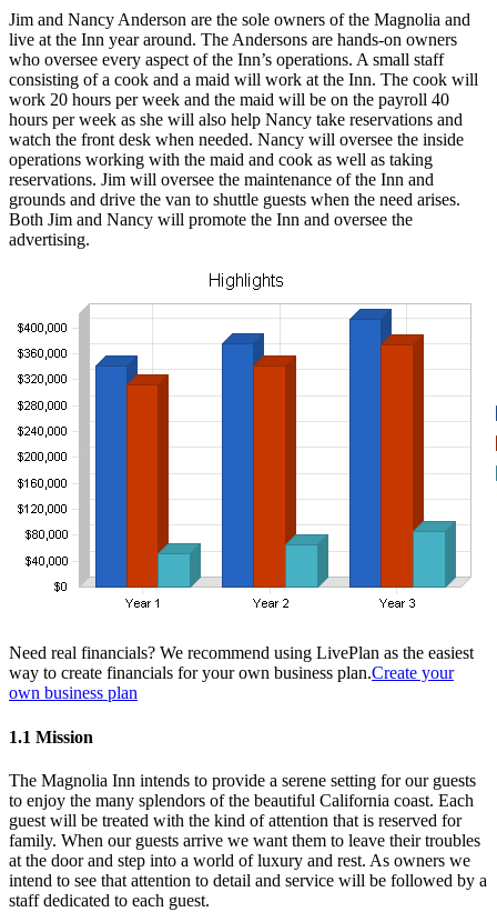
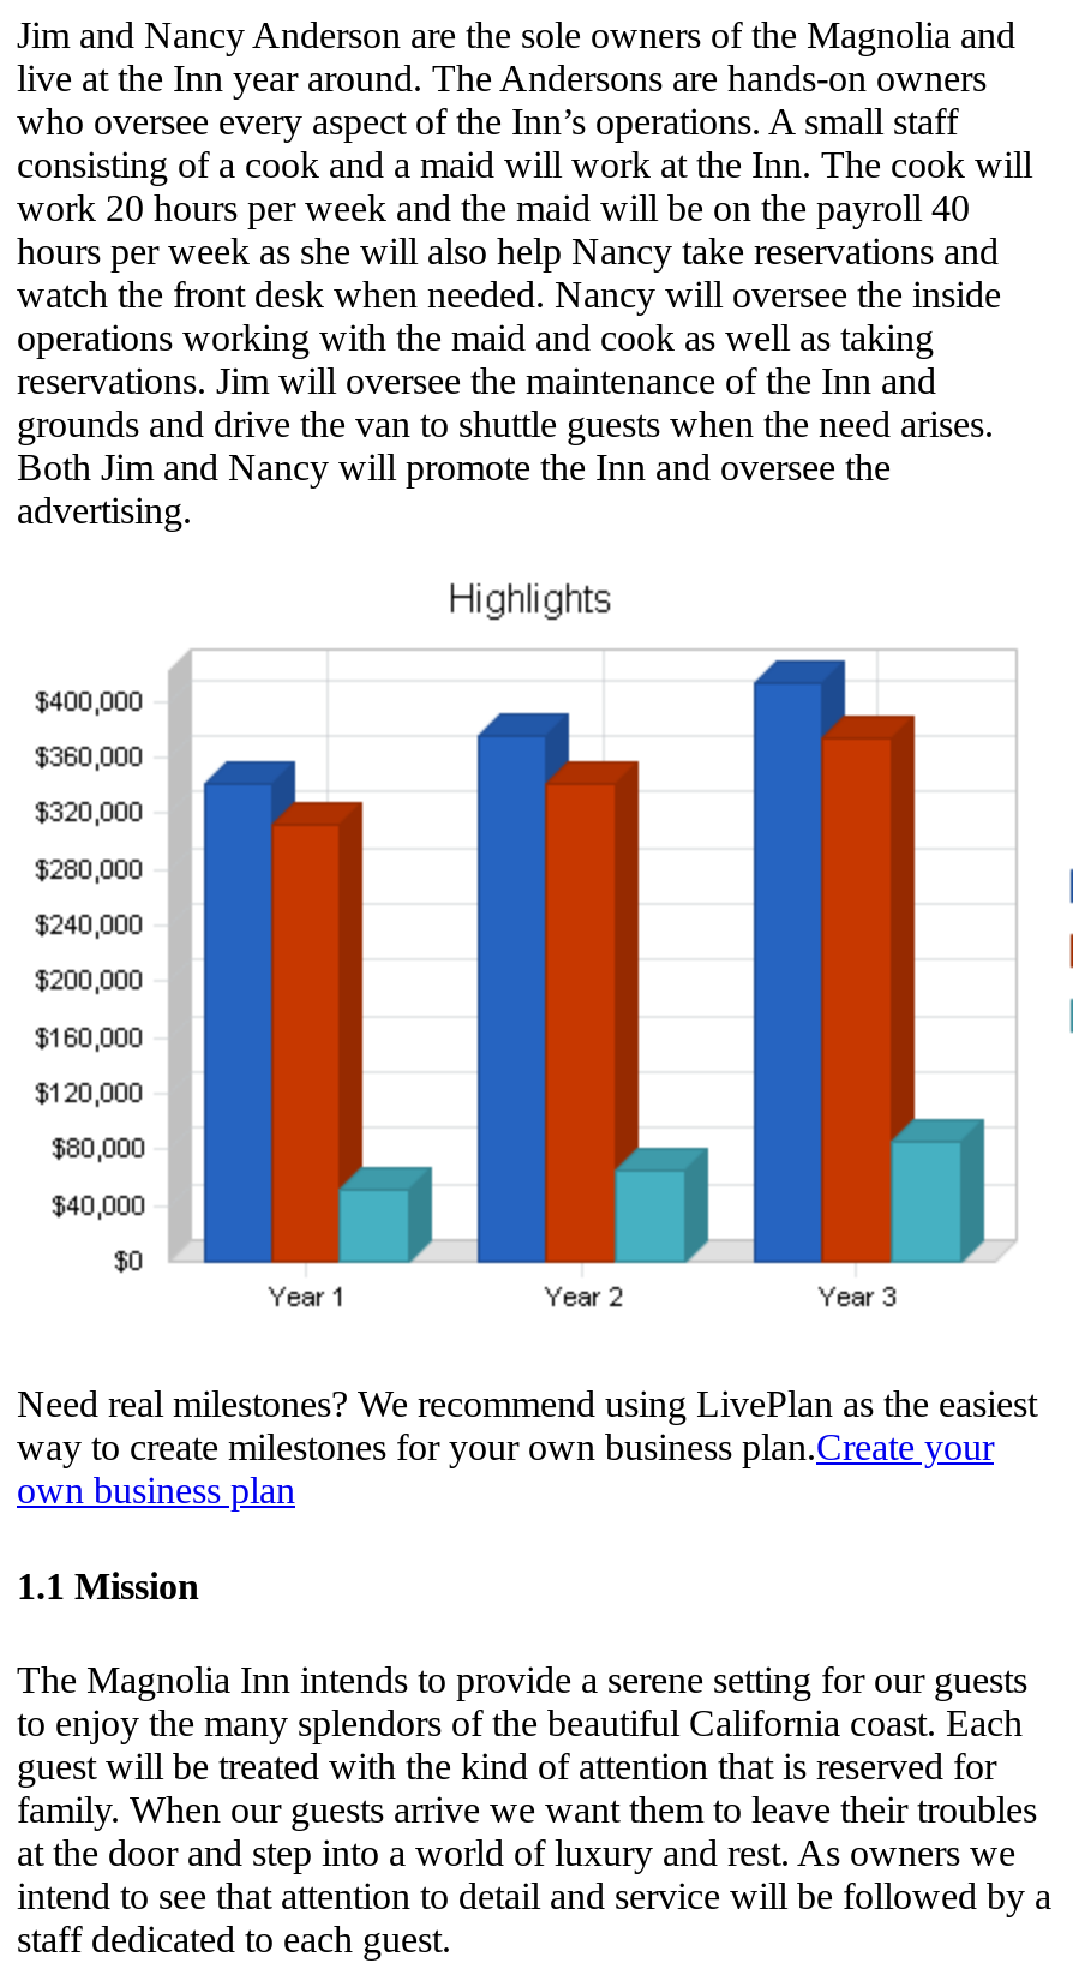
[9,644,474,662] Need real financials? We recommend using LivePlan as the easiest -> [17,1384,1037,1425] Need real milestones? We recommend using LivePlan as the easiest
[9,664,454,682] way to create financials for your own business plan.Create your -> [17,1427,994,1468] way to create milestones for your own business plan.Create your

